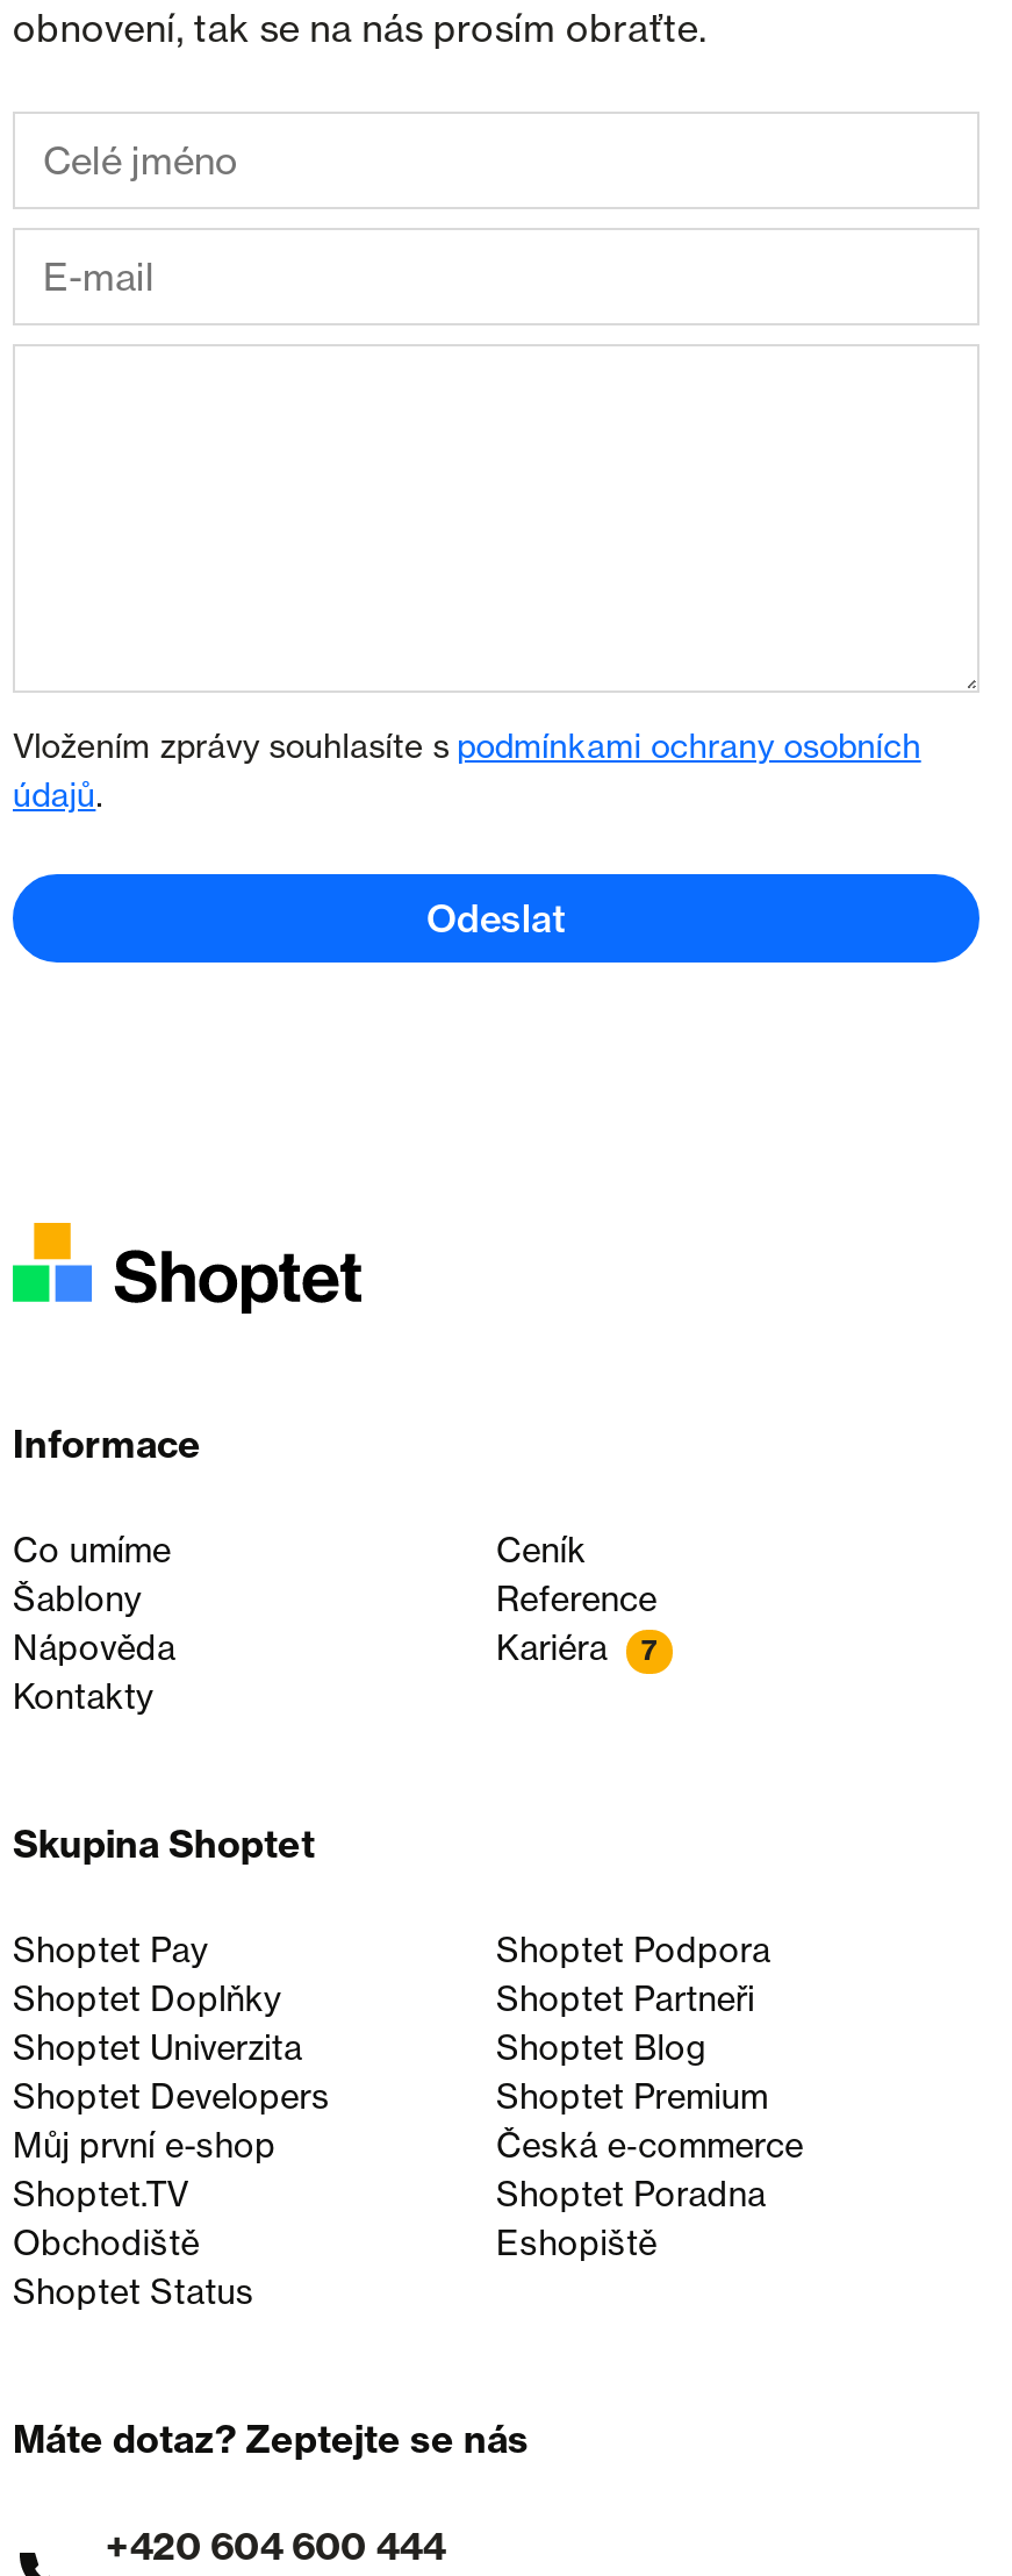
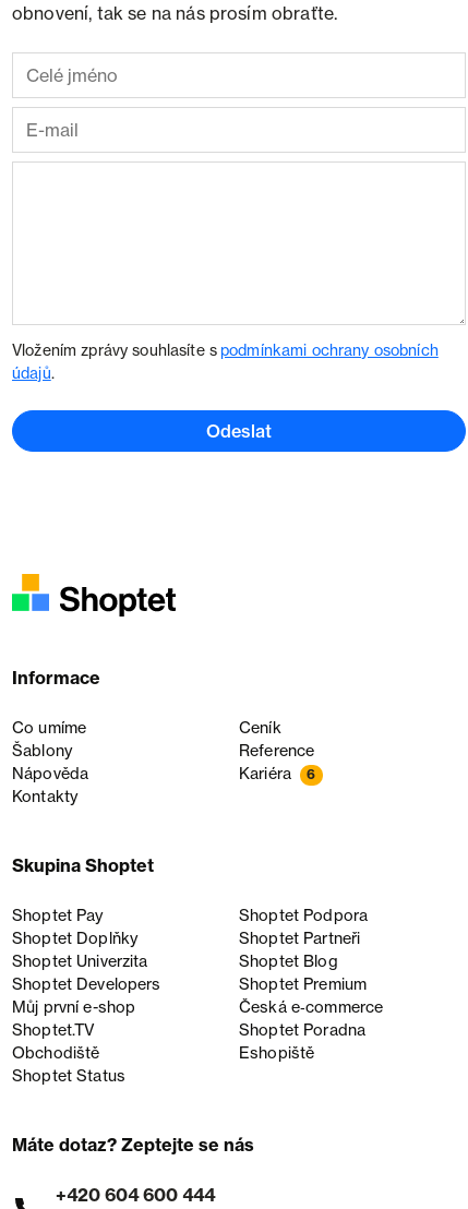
[496,1628,658,1670] Kariéra 7 -> [239,764,316,784] Kariéra 6

